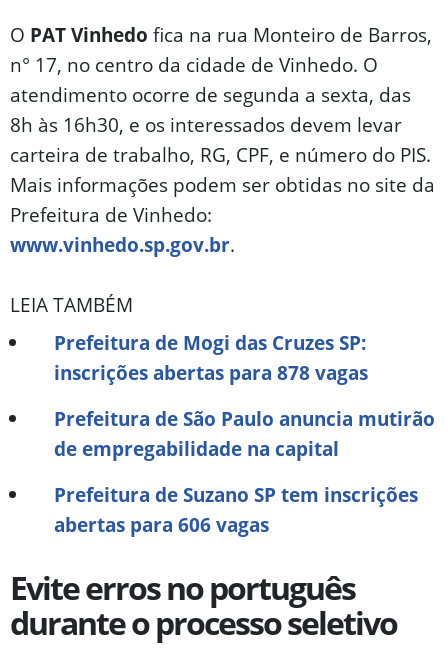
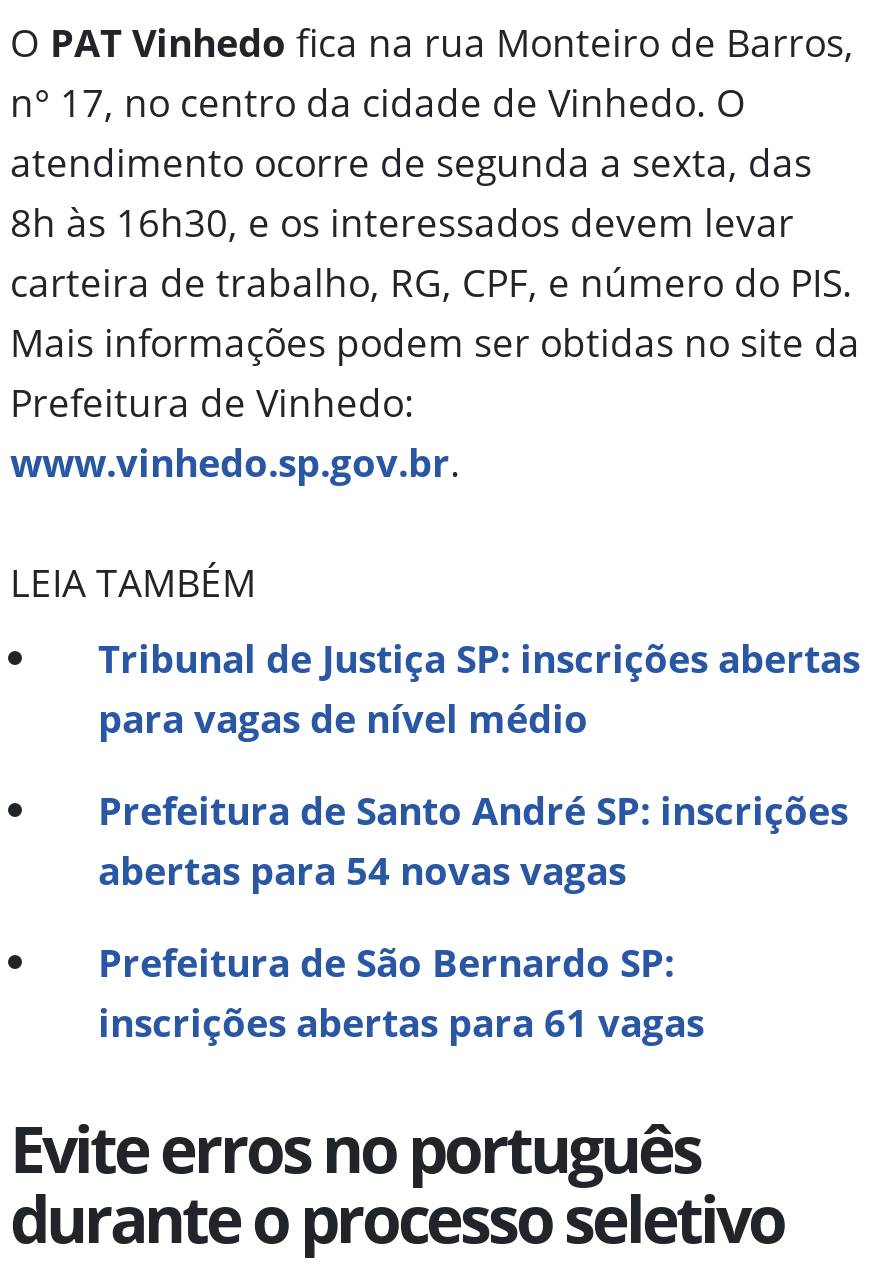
[54,329,368,386] Prefeitura de Mogi das Cruzes SP: | inscrições abertas para 878 vagas -> [98,631,860,745] Tribunal de Justiça SP: inscrições abertas | para vagas de nível médio
[54,405,435,462] Prefeitura de São Paulo anuncia mutirão | de empregabilidade na capital -> [98,783,848,897] Prefeitura de Santo André SP: inscrições | abertas para 54 novas vagas
[54,481,418,538] Prefeitura de Suzano SP tem inscrições | abertas para 606 vagas -> [98,935,704,1049] Prefeitura de São Bernardo SP: | inscrições abertas para 61 vagas

